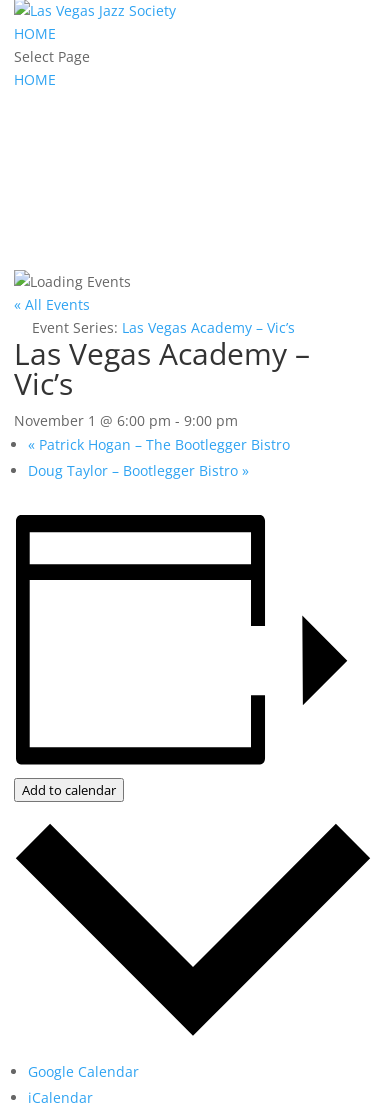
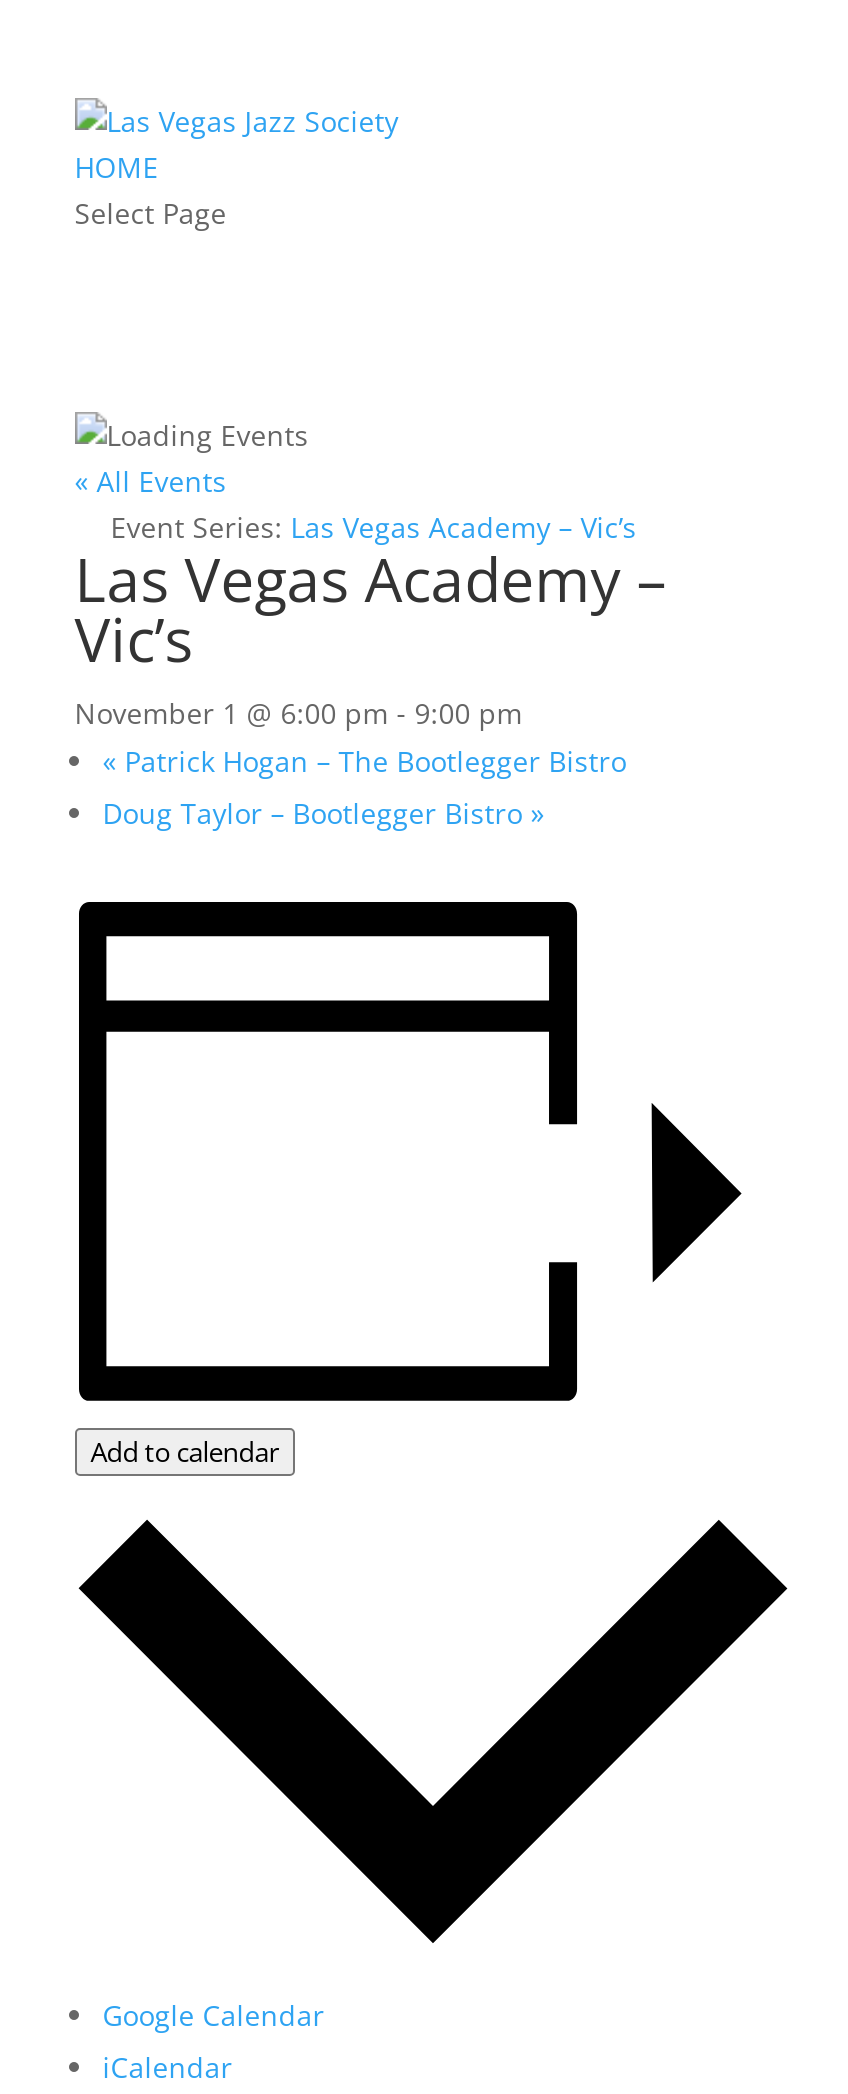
moved [14,24,90,66] -> [75,148,227,232]: HOME | Select Page
[14,70,56,89] HOME -> none

